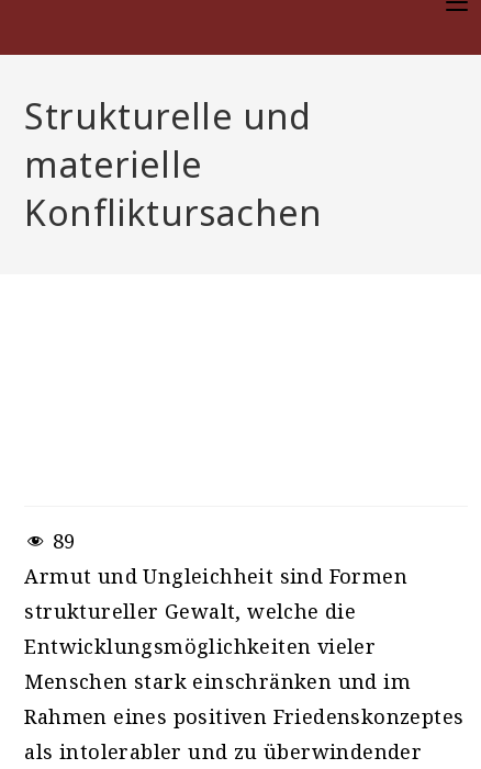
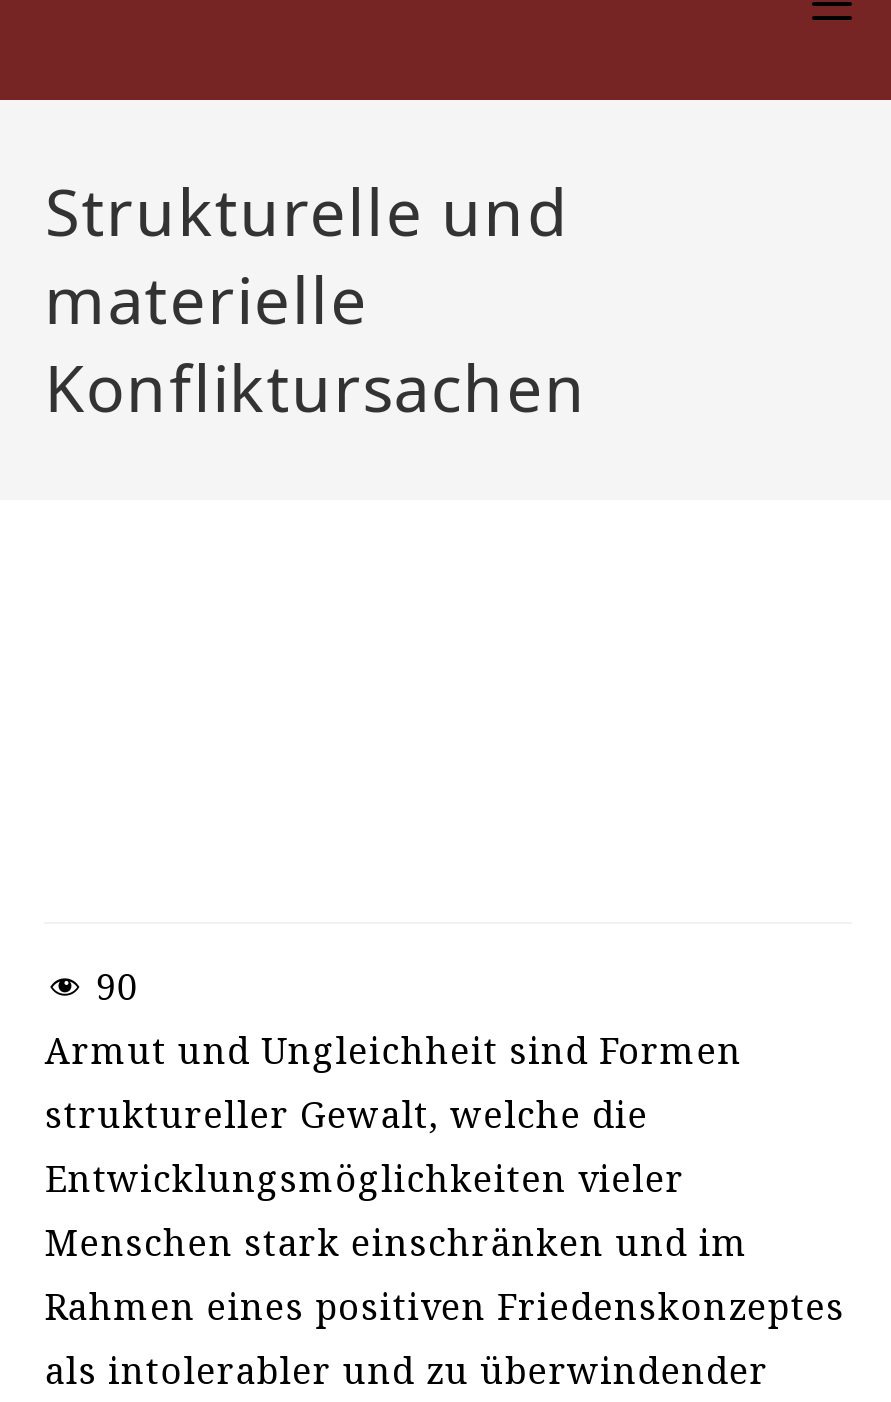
[52,528,75,554] 89 -> [96,962,137,1010] 90

